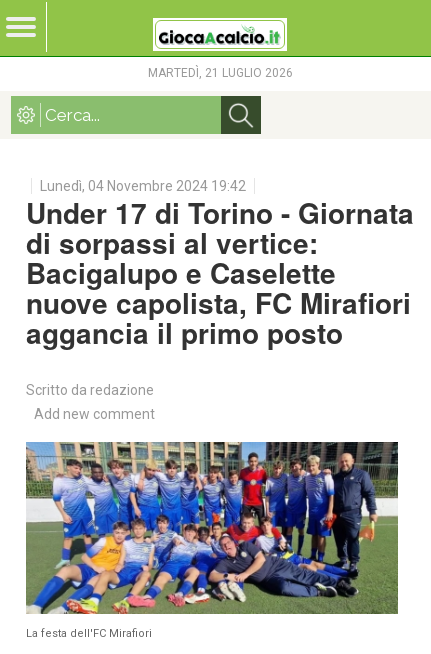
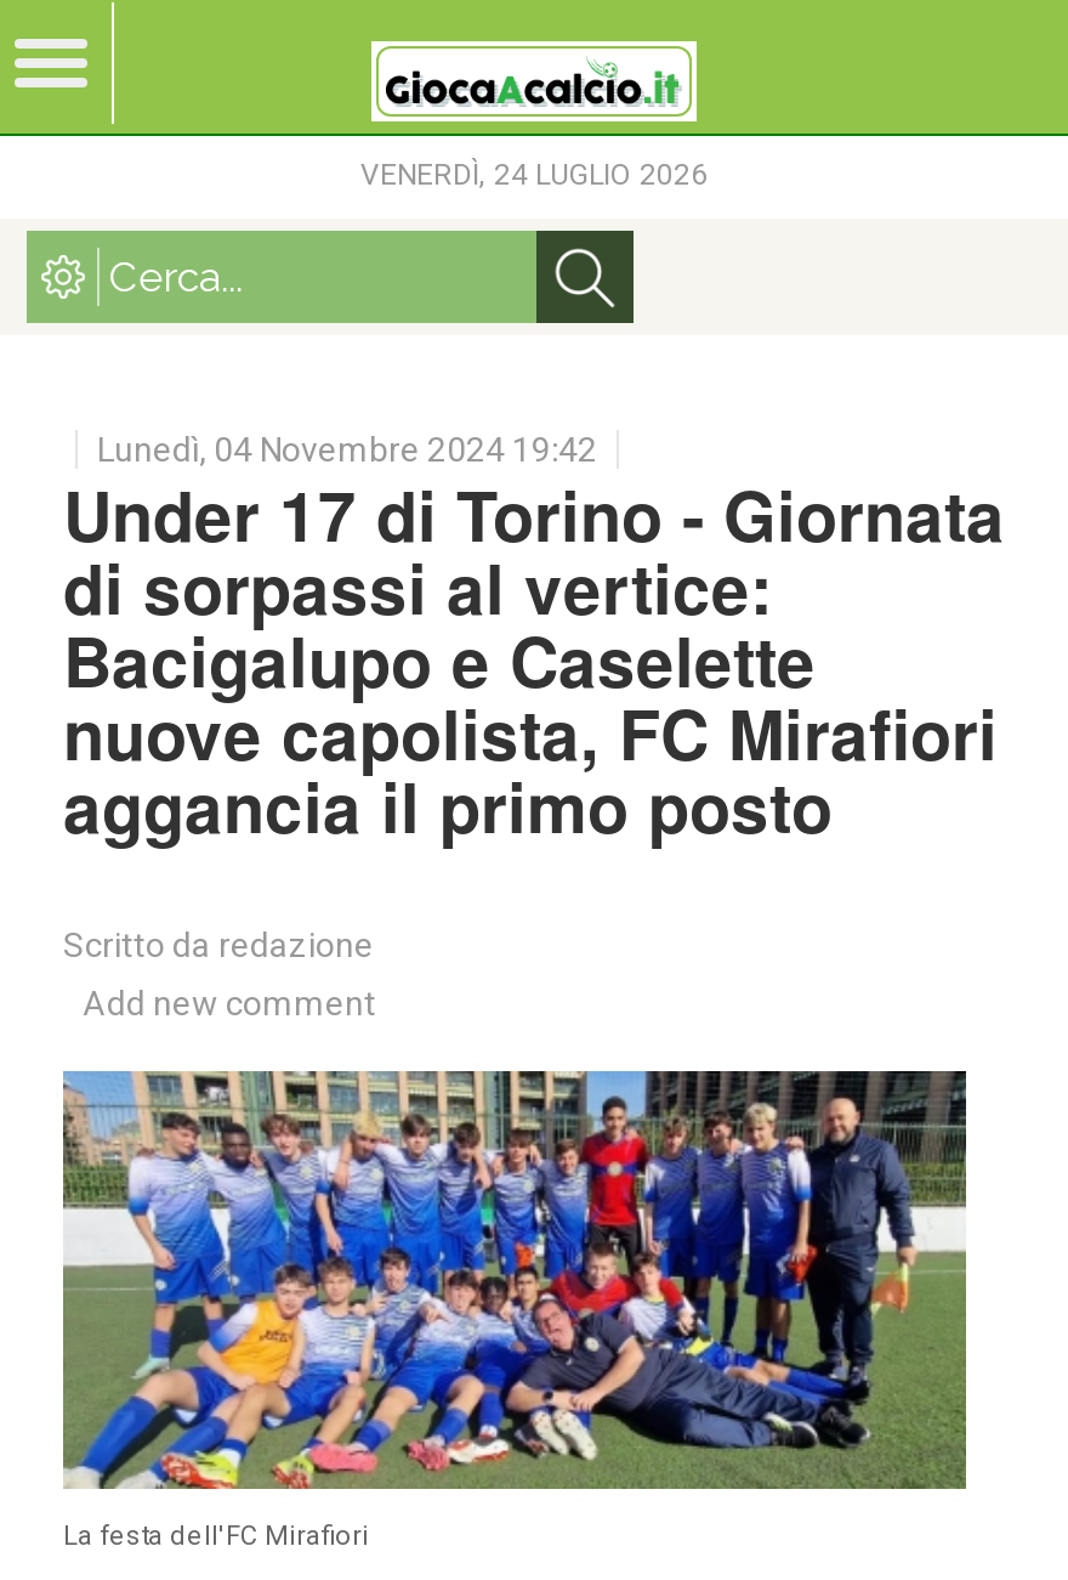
[147,66,292,80] MARTEDÌ, 21 LUGLIO 2026 -> [360,158,708,192] VENERDÌ, 24 LUGLIO 2026

